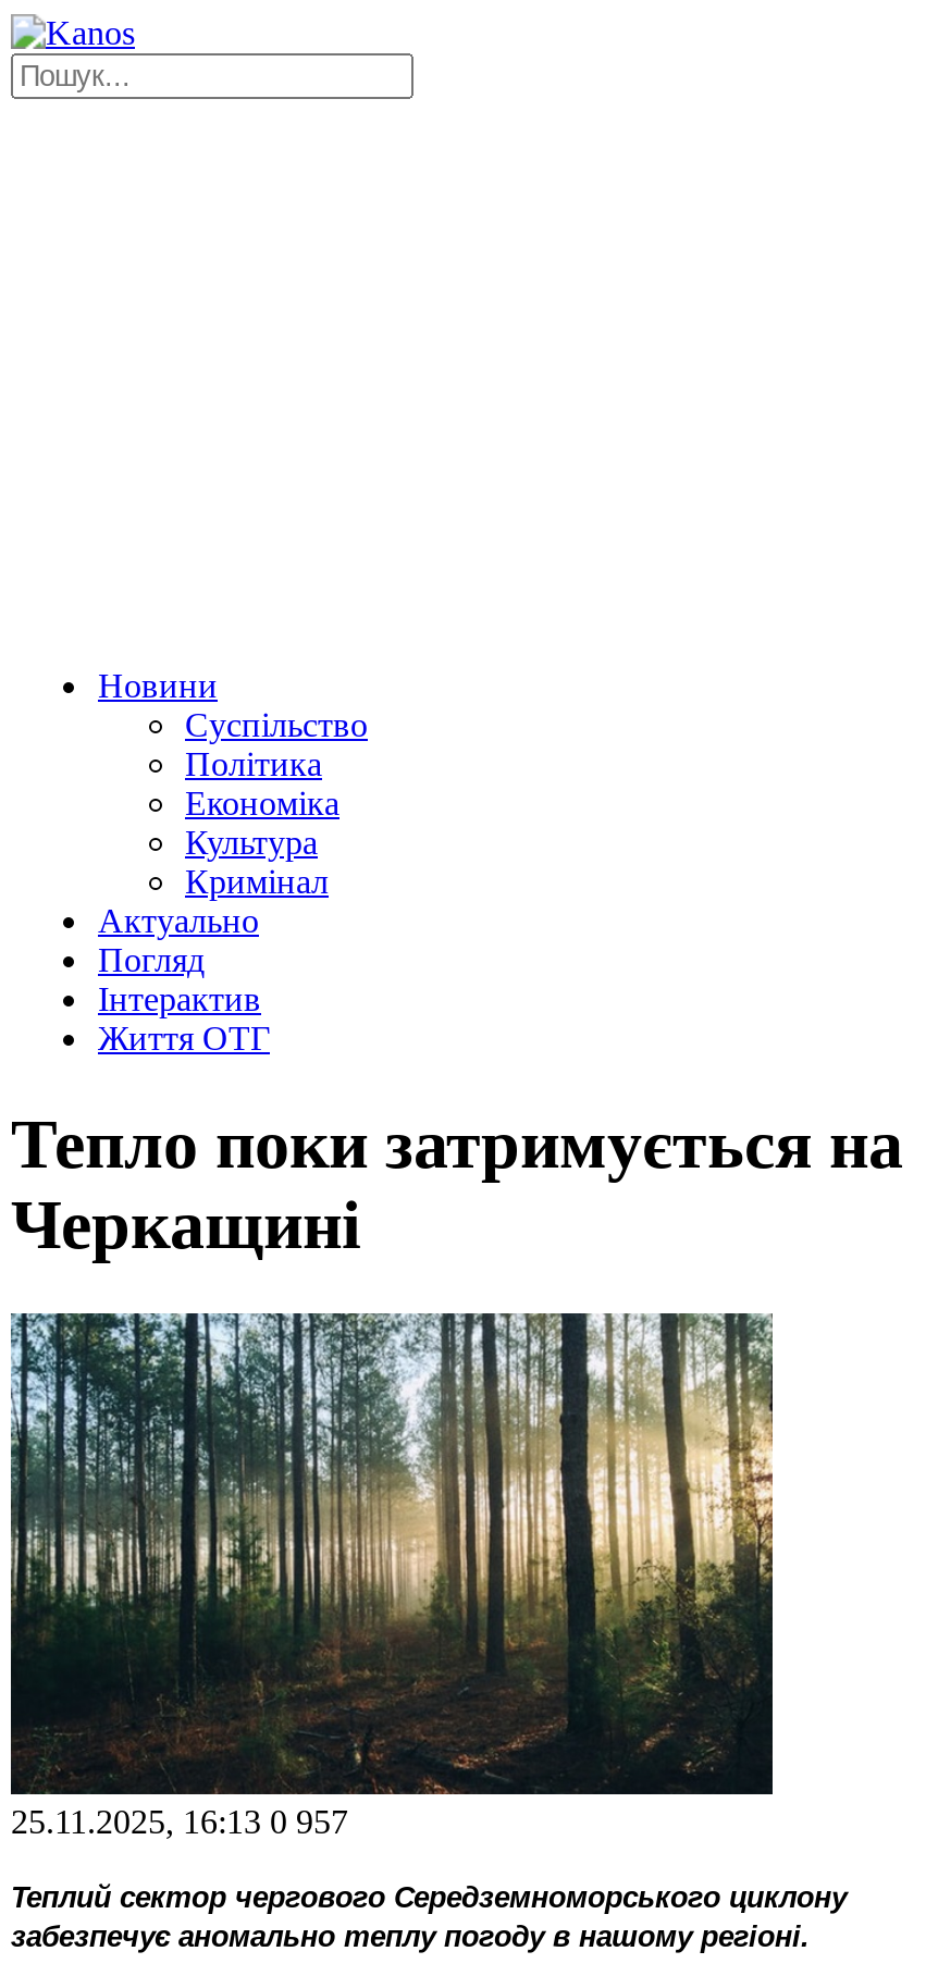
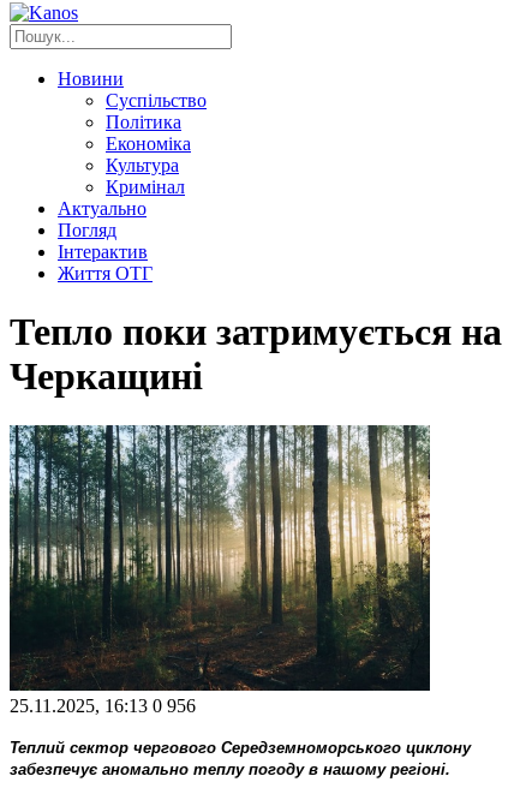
[11,1803,348,1840] 25.11.2025, 16:13 0 957 -> [10,695,196,716] 25.11.2025, 16:13 0 956

